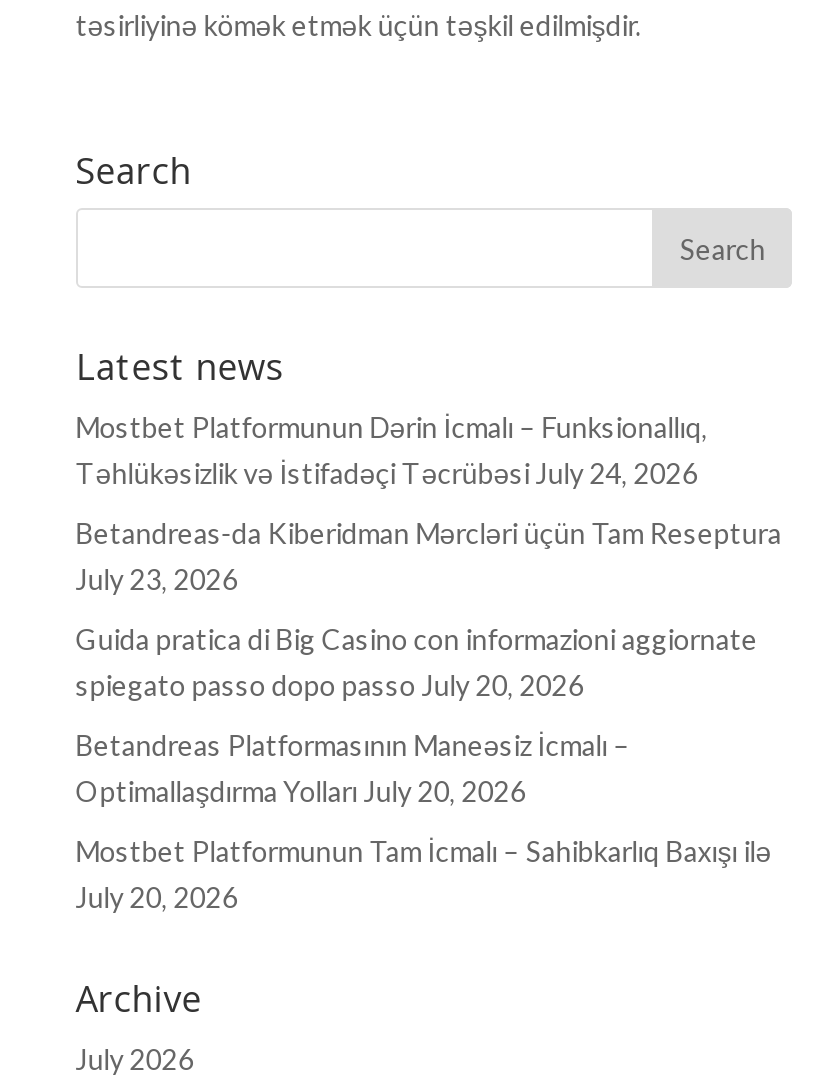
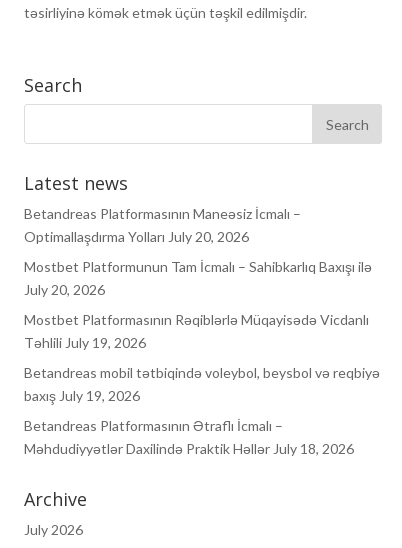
[76,410,782,702] Mostbet Platformunun Dərin İcmalı – Funksionallıq, | Təhlükəsizlik və İstifadəçi Təcrübəsi July 24, 2026 | Betandreas-da Kiberidman Mərcləri üçün Tam Reseptura | July 23, 2026 | Guida pratica di Big Casino con informazioni aggiornate | spiegato passo dopo passo July 20, 2026 -> none
moved [76,728,772,914] -> [24,205,372,298]: Betandreas Platformasının Maneəsiz İcmalı – | Optimallaşdırma Yolları July 20, 2026 | Mostbet Platformunun Tam İcmalı – Sahibkarlıq Baxışı ilə | July 20, 2026
none -> [24,311,380,457] Mostbet Platformasının Rəqiblərlə Müqayisədə Vicdanlı | Təhlili July 19, 2026 | Betandreas mobil tətbiqində voleybol, beysbol və reqbiyə | baxış July 19, 2026 | Betandreas Platformasının Ətraflı İcmalı – | Məhdudiyyətlər Daxilində Praktik Həllər July 18, 2026

